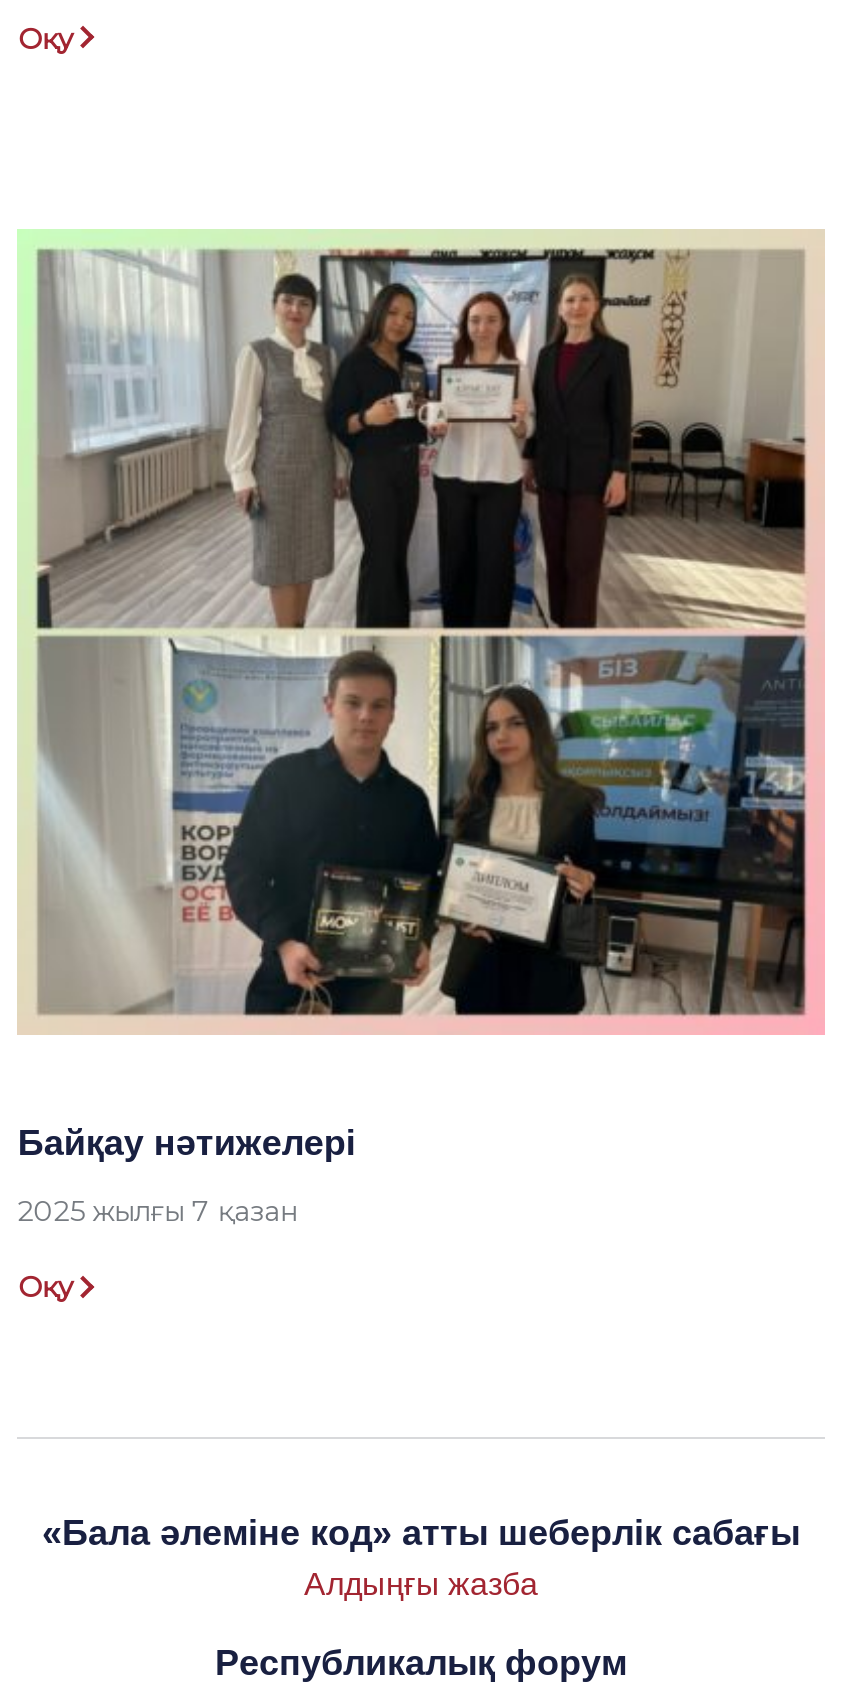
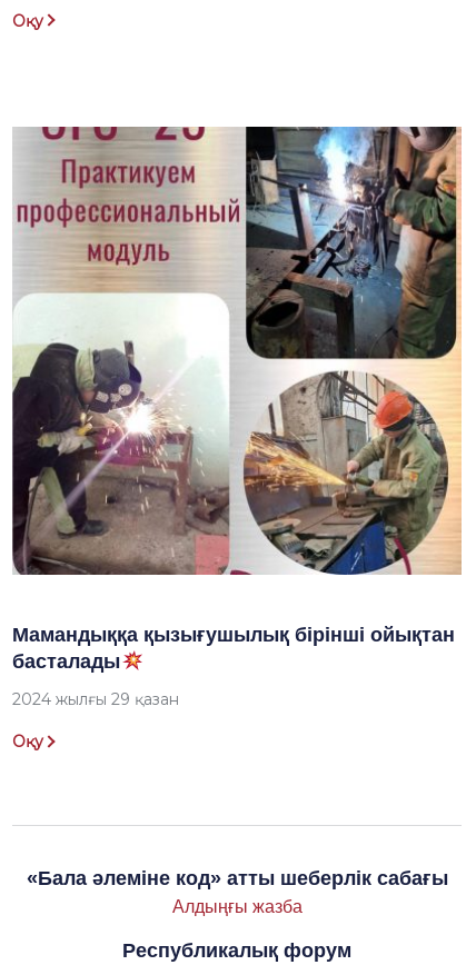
[17,229,821,1035] [image] -> [11,126,462,576] [image]
[18,1123,356,1163] Байқау нәтижелері -> [13,623,455,672] Мамандыққа қызығушылық бірінші ойықтан | басталады
[18,1193,298,1229] 2025 жылғы 7 қазан -> [13,689,180,709] 2024 жылғы 29 қазан

